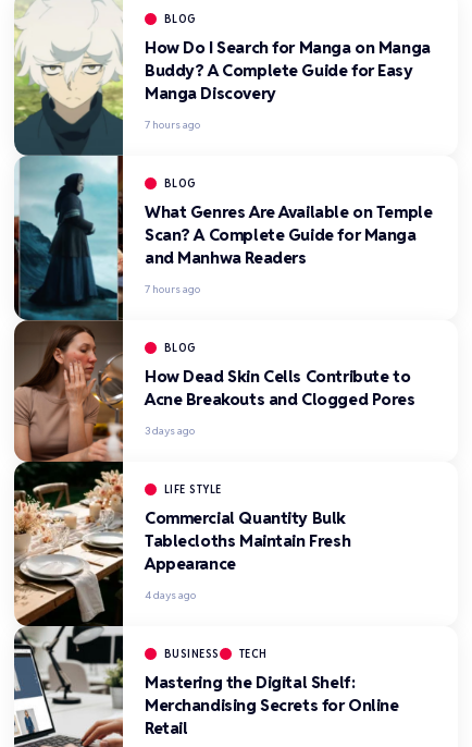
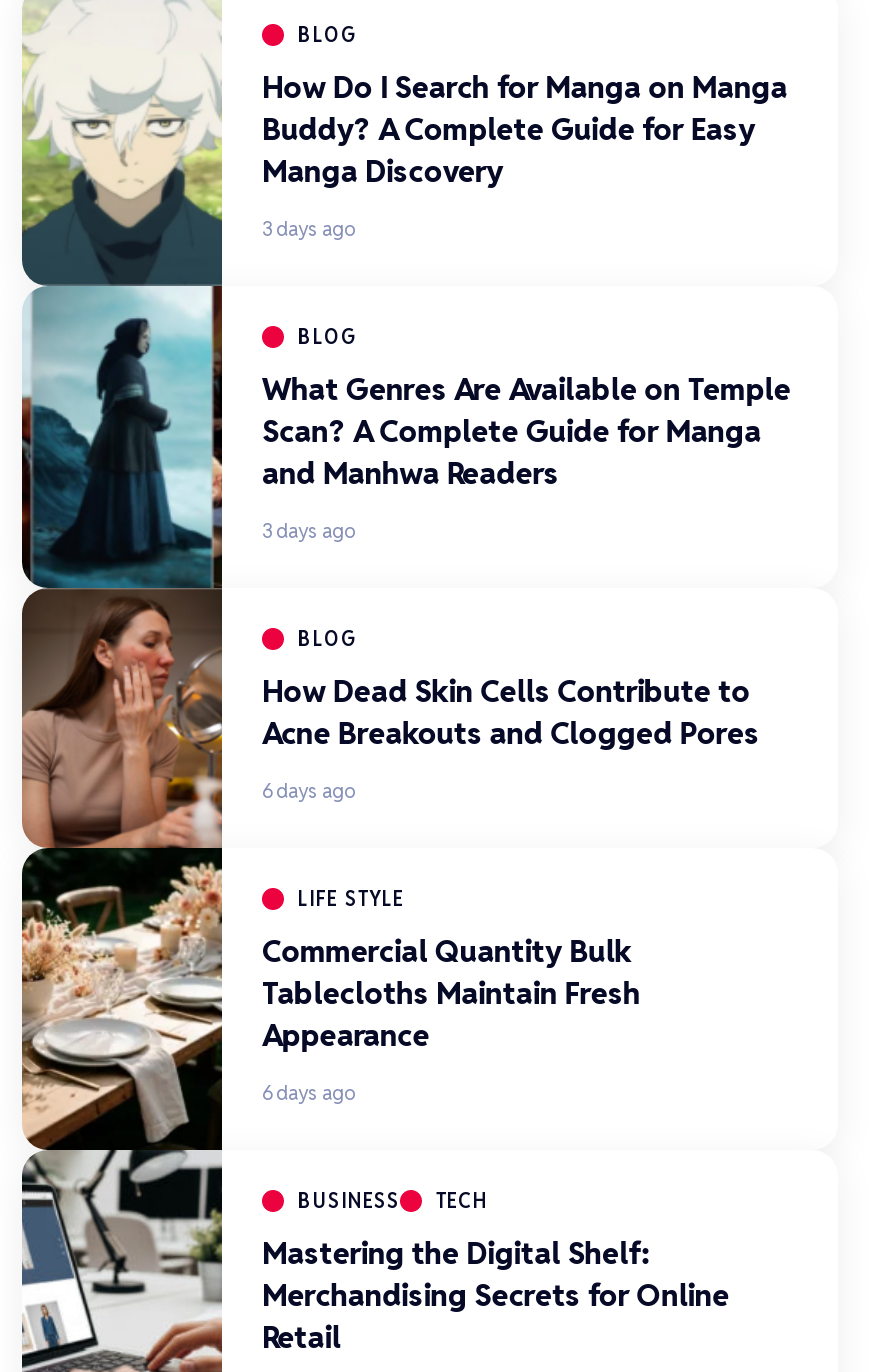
[145,118,200,132] 7 hours ago -> [262,216,354,242] 3 days ago
[145,282,200,296] 7 hours ago -> [262,518,354,544] 3 days ago
[145,424,195,438] 3 days ago -> [262,778,354,804] 6 days ago
[145,588,196,602] 4 days ago -> [262,1080,354,1106] 6 days ago

